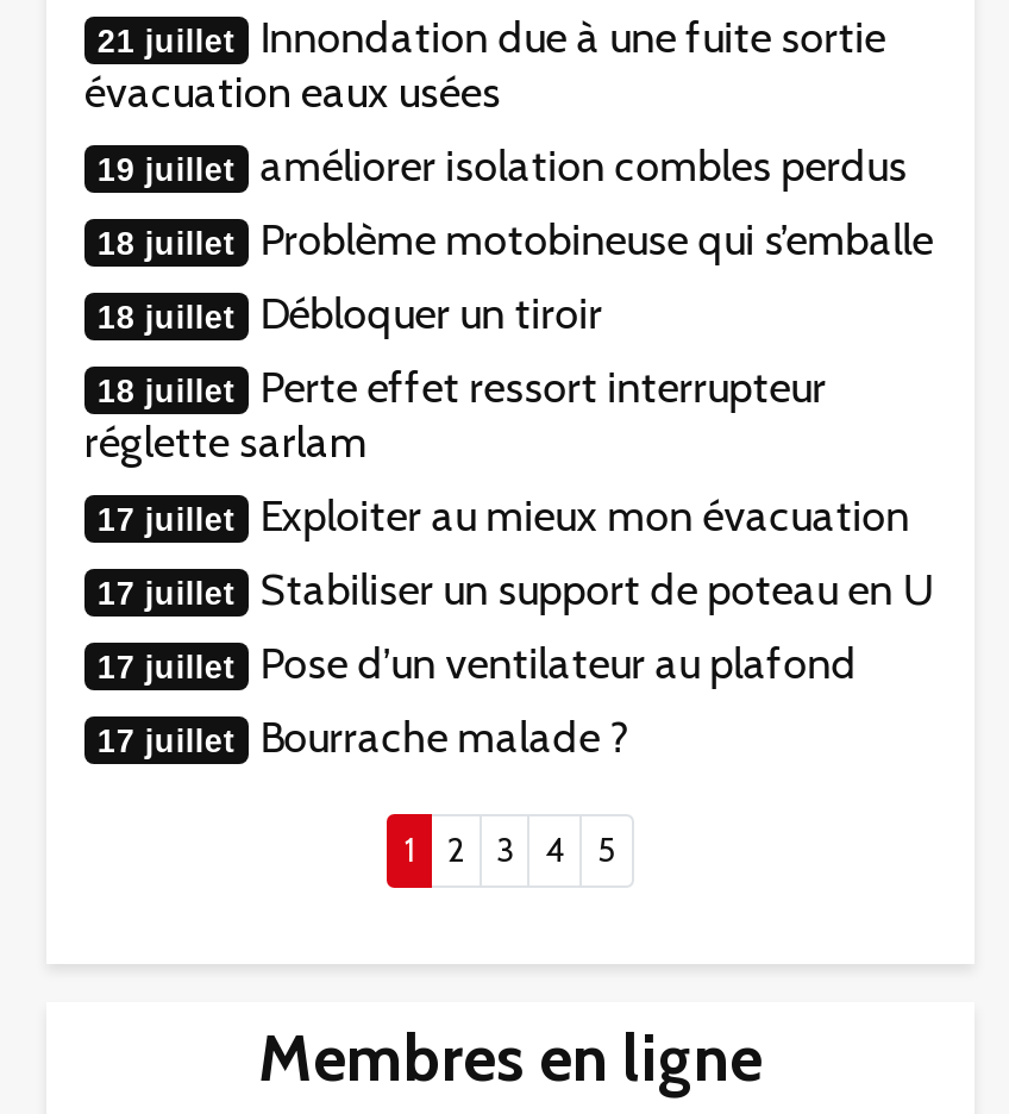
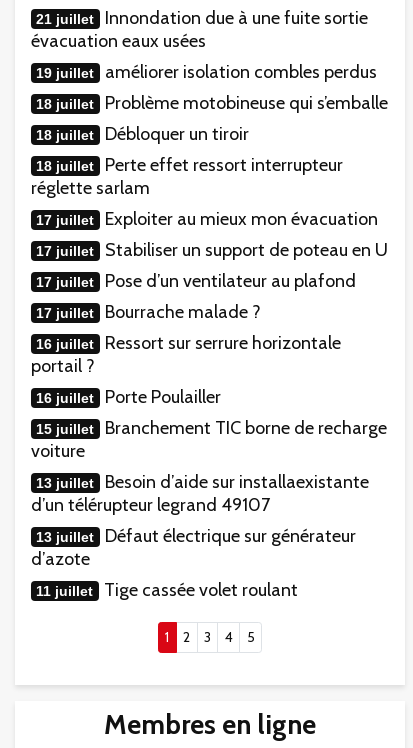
none -> [31,332,387,601] 16 juillet | Ressort sur serrure horizontale | portail ? | 16 juillet | Porte Poulailler | 15 juillet | Branchement TIC borne de recharge | voiture | 13 juillet | Besoin d’aide sur installaexistante | d’un télérupteur legrand 49107 | 13 juillet | Défaut électrique sur générateur | d’azote | 11 juillet | Tige cassée volet roulant

